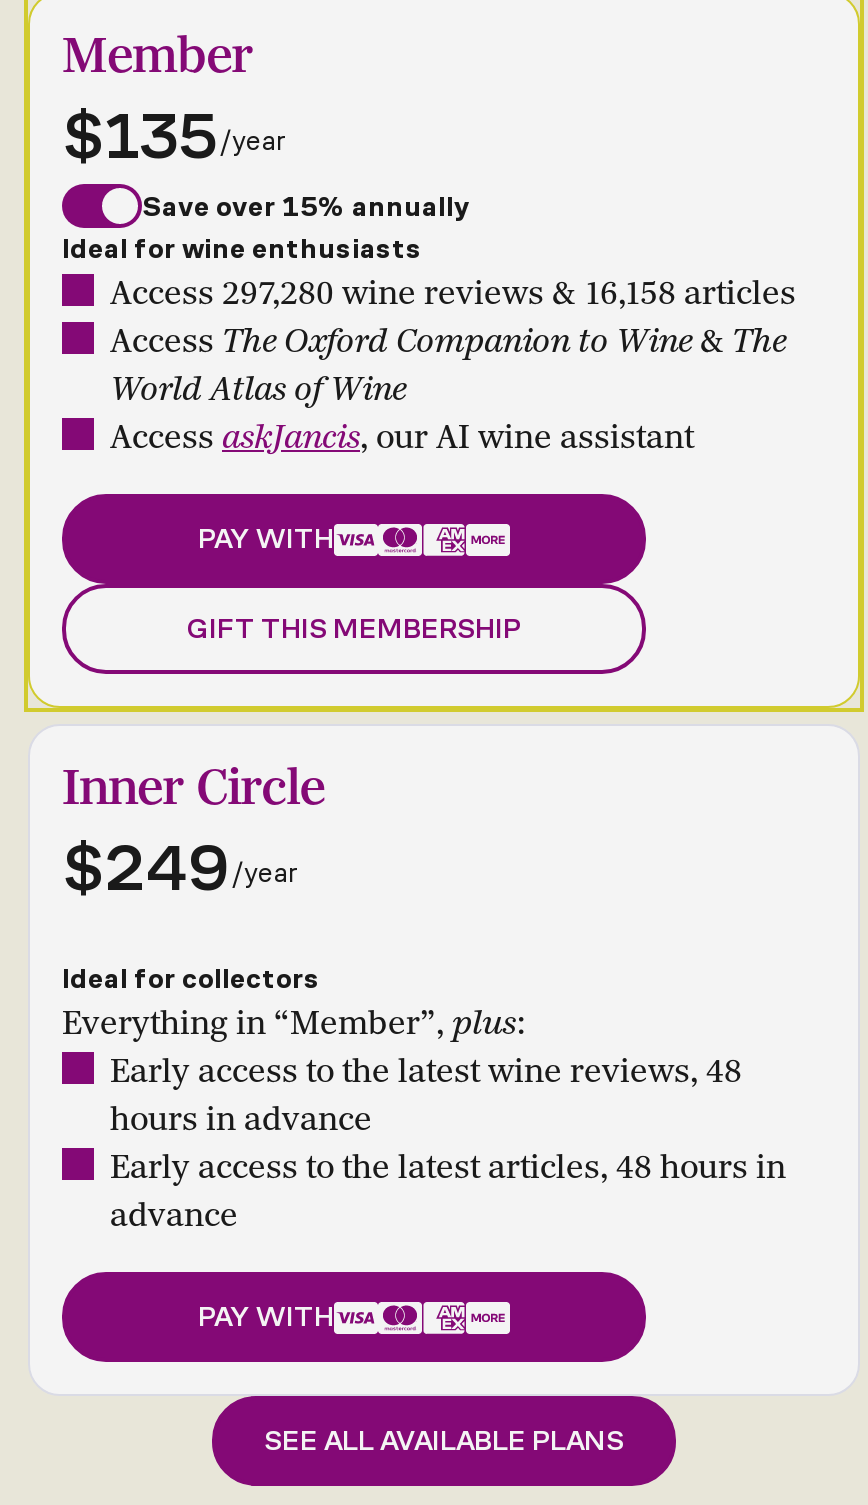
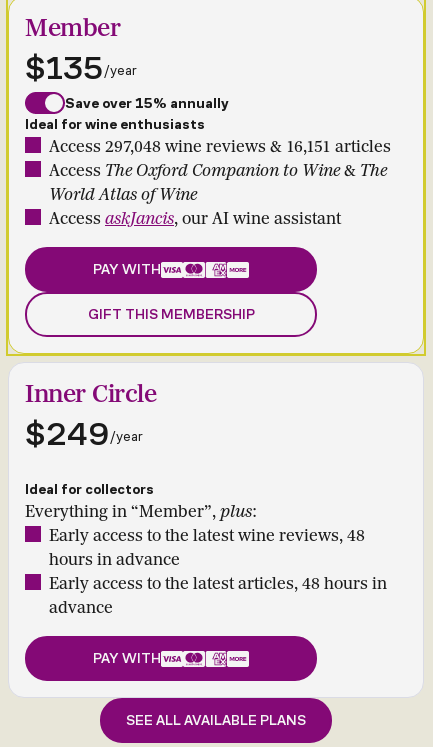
[110,272,796,314] Access 297,280 wine reviews & 16,158 articles -> [49,136,391,157] Access 297,048 wine reviews & 16,151 articles

